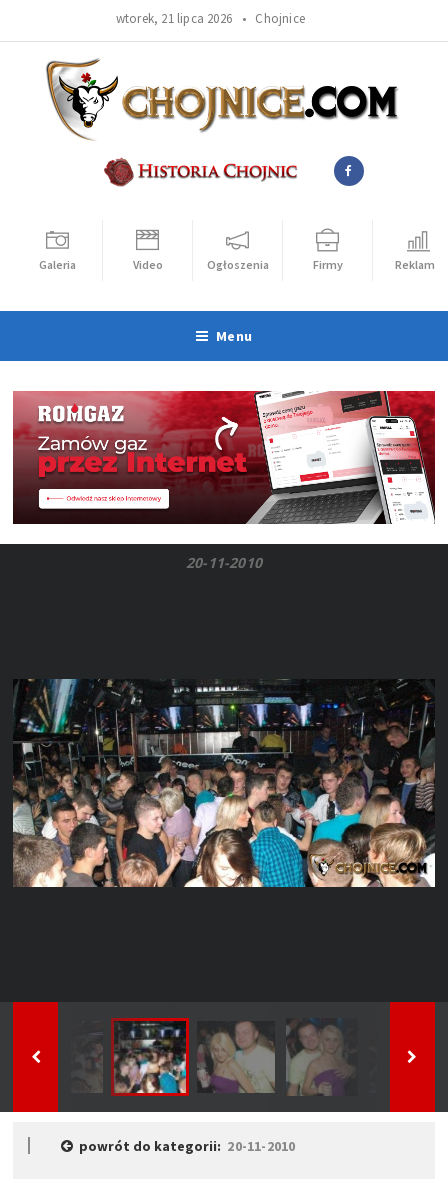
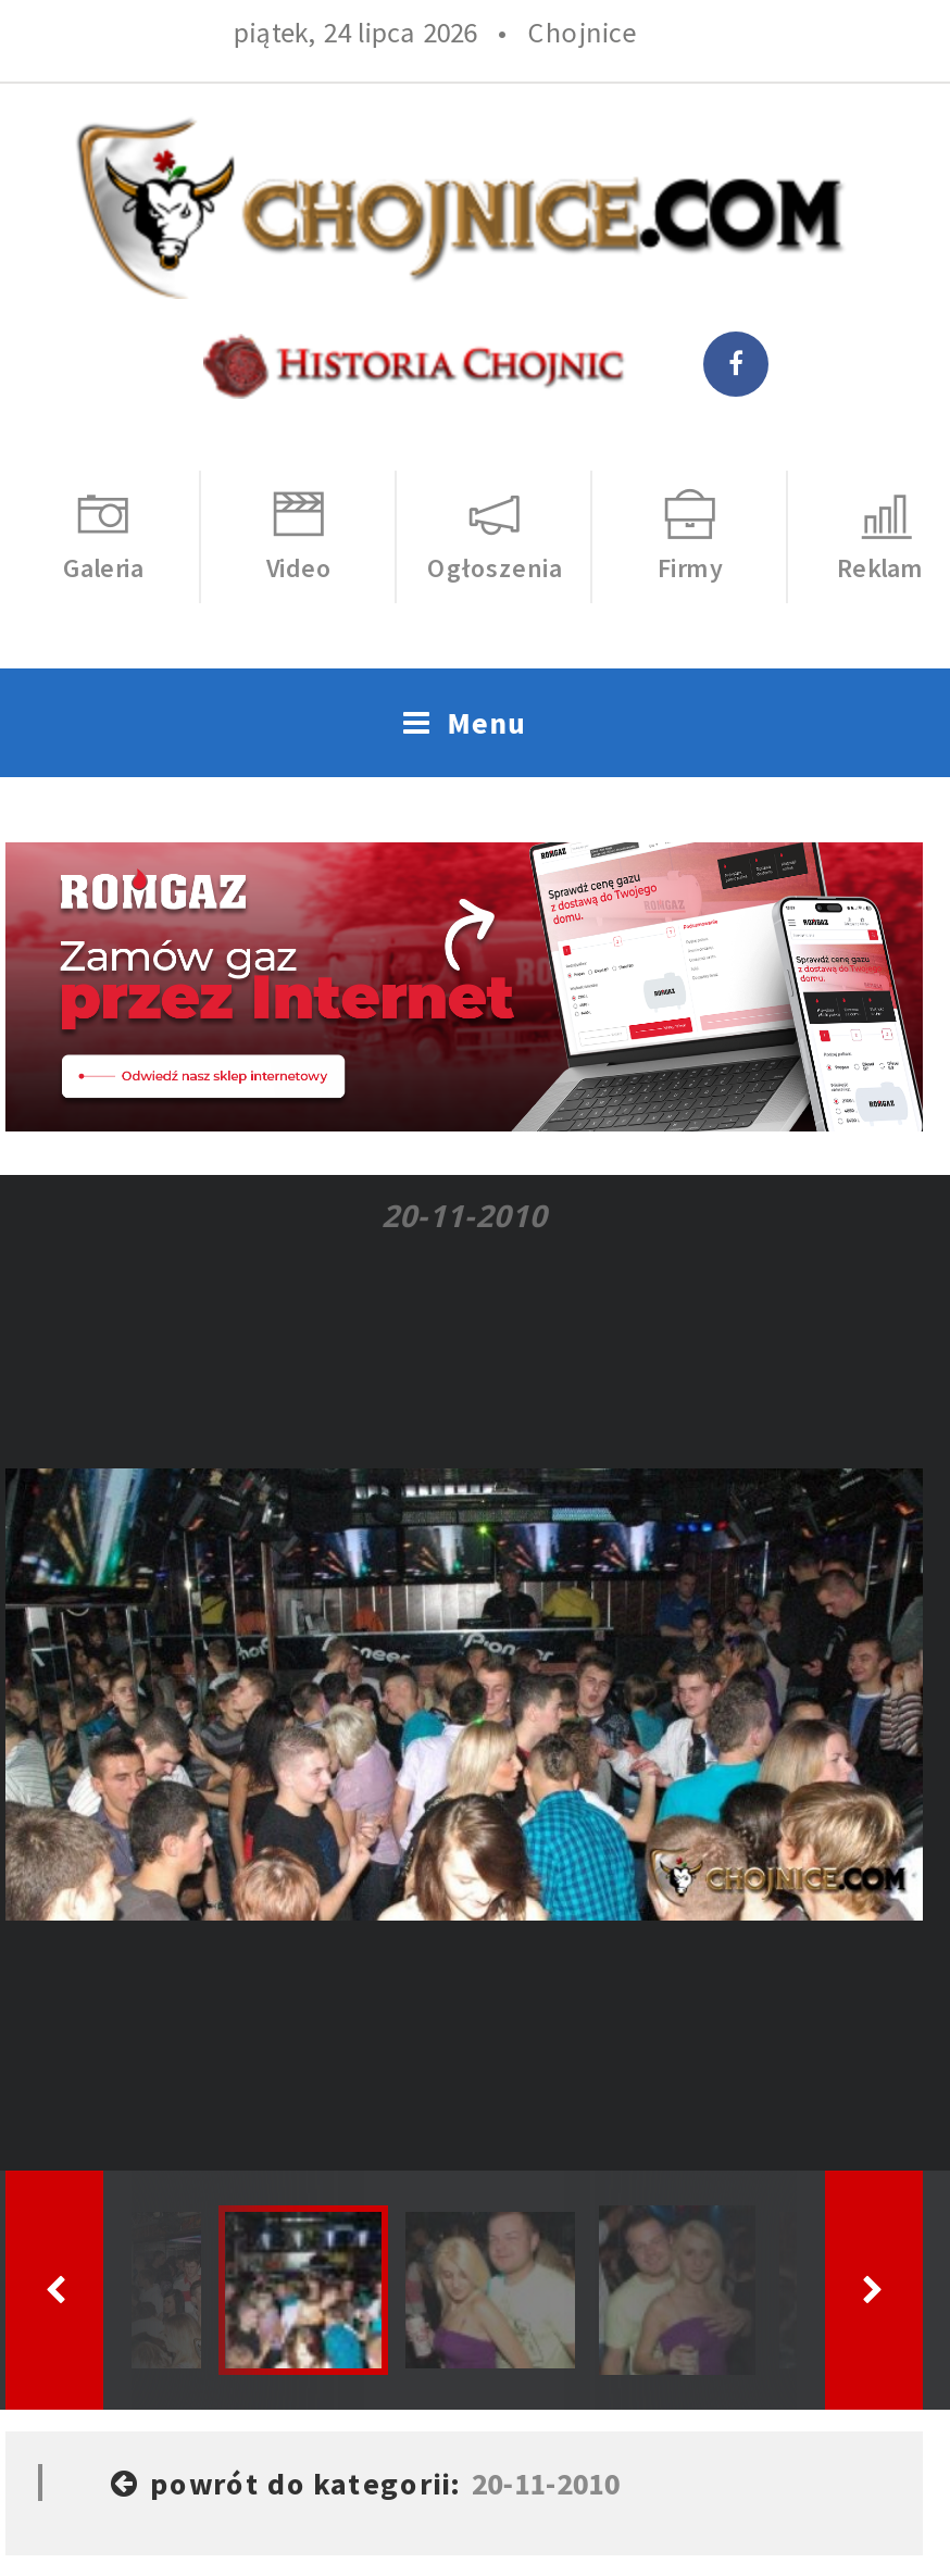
[116,10,305,27] wtorek, 21 lipca 2026 • Chojnice -> [233,14,636,51] piątek, 24 lipca 2026 • Chojnice

